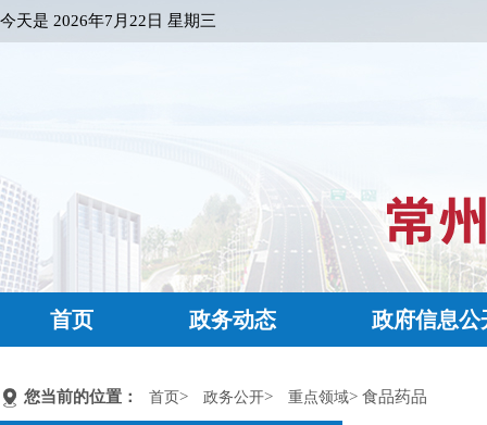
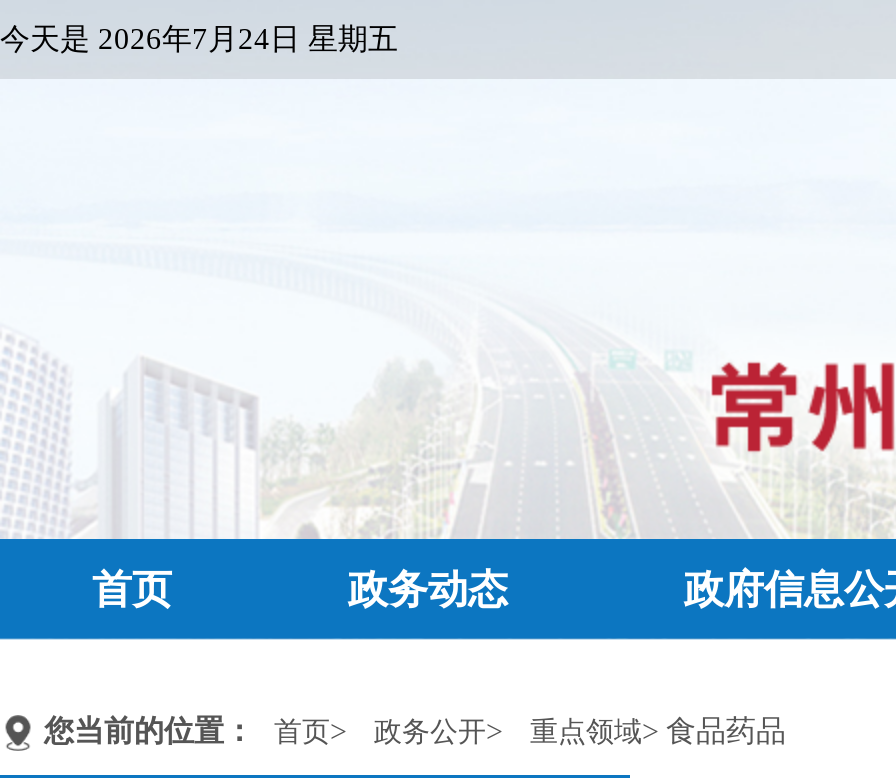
[0,12,216,29] 今天是2026年7月22日 星期三 -> [0,23,398,55] 今天是2026年7月24日 星期五

